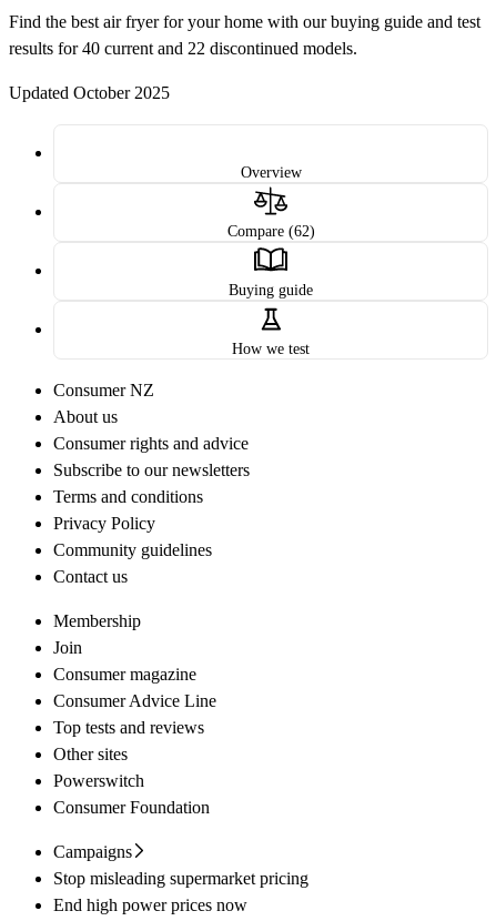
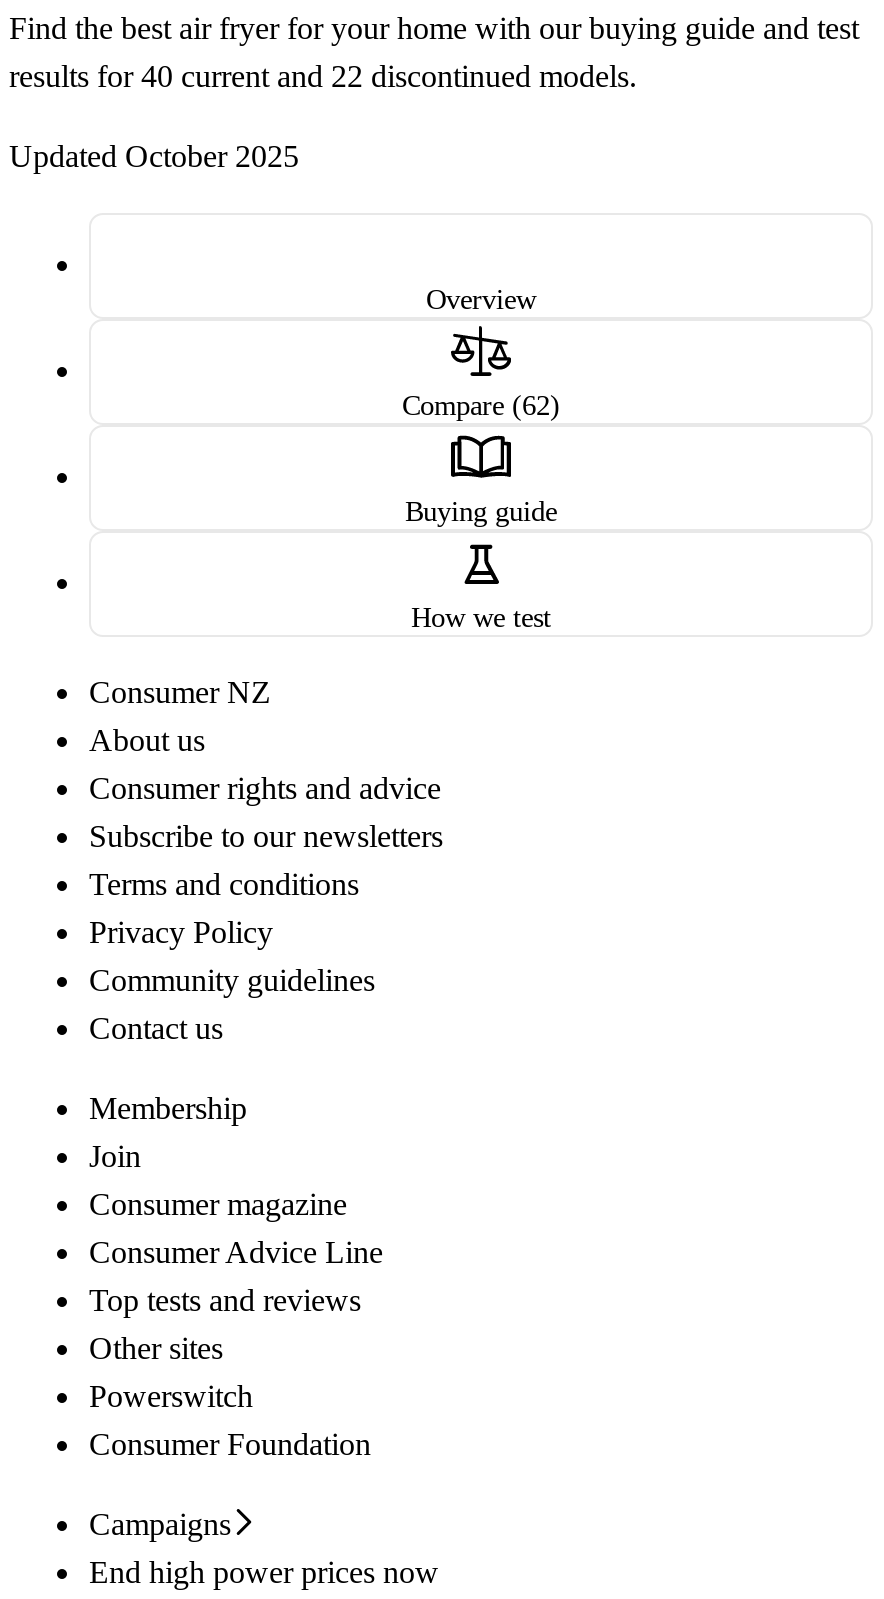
[53,869,308,888] Stop misleading supermarket pricing -> none

